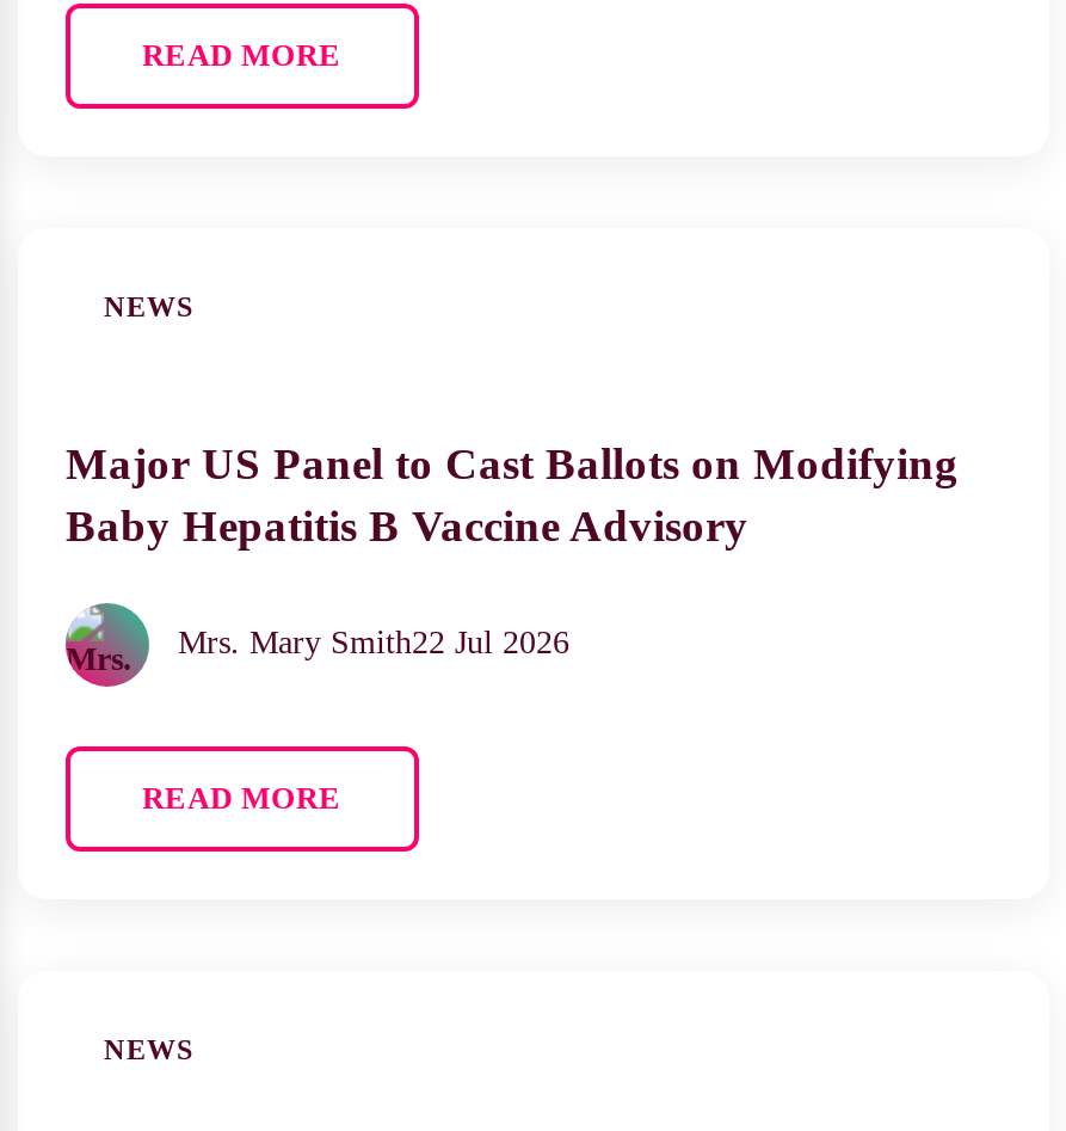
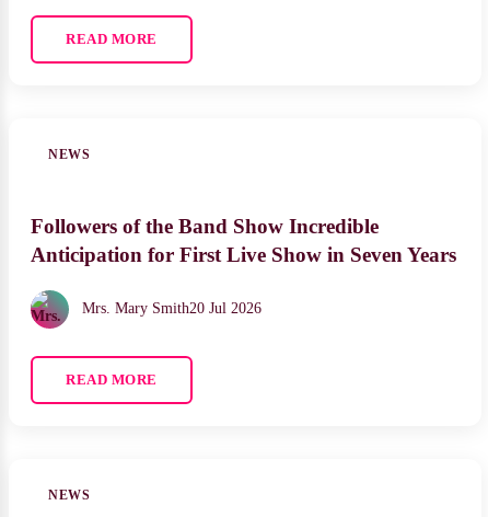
[66,438,959,551] Major US Panel to Cast Ballots on Modifying | Baby Hepatitis B Vaccine Advisory -> [31,215,456,266] Followers of the Band Show Incredible | Anticipation for First Live Show in Seven Years
[178,625,569,661] Mrs. Mary Smith22 Jul 2026 -> [82,300,262,317] Mrs. Mary Smith20 Jul 2026

